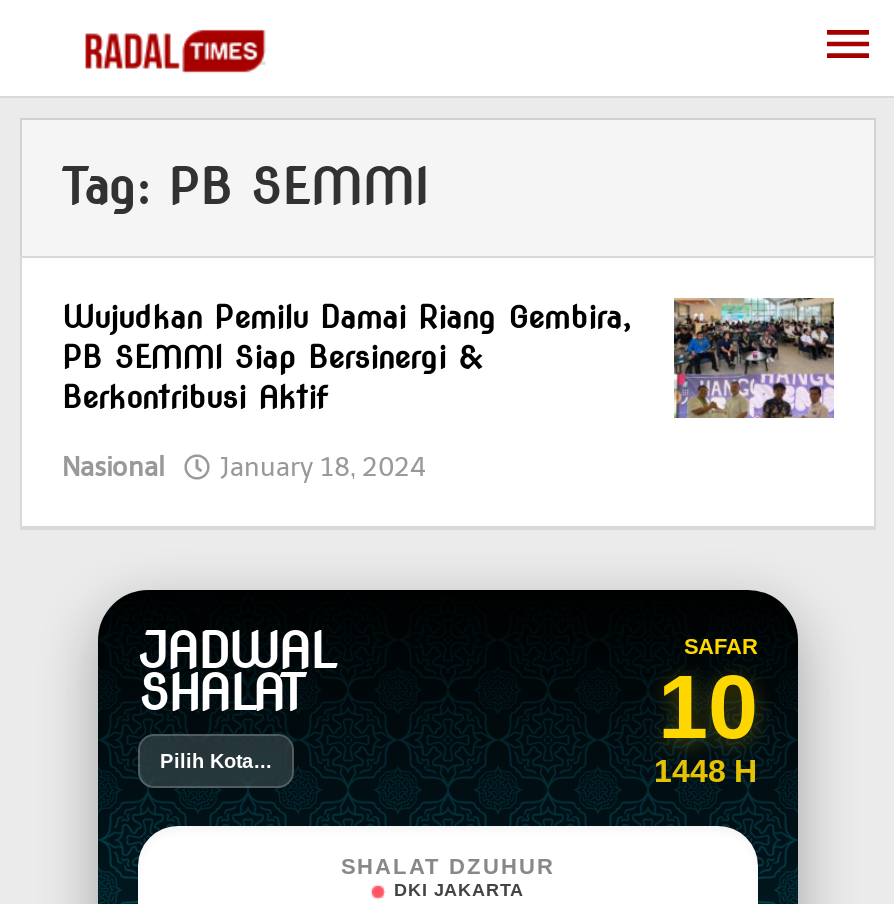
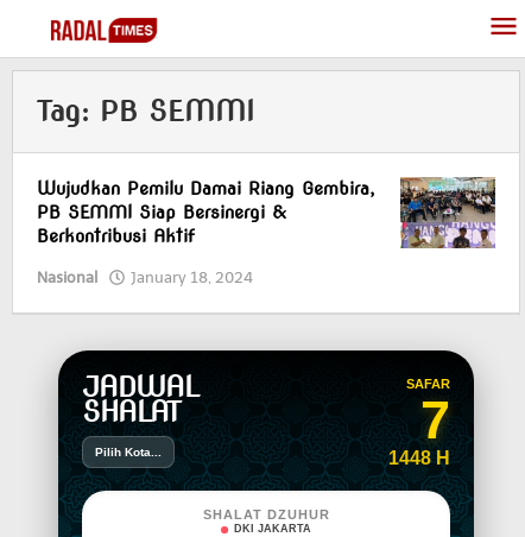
[658,656,758,758] 10 -> [420,390,450,450] 7

